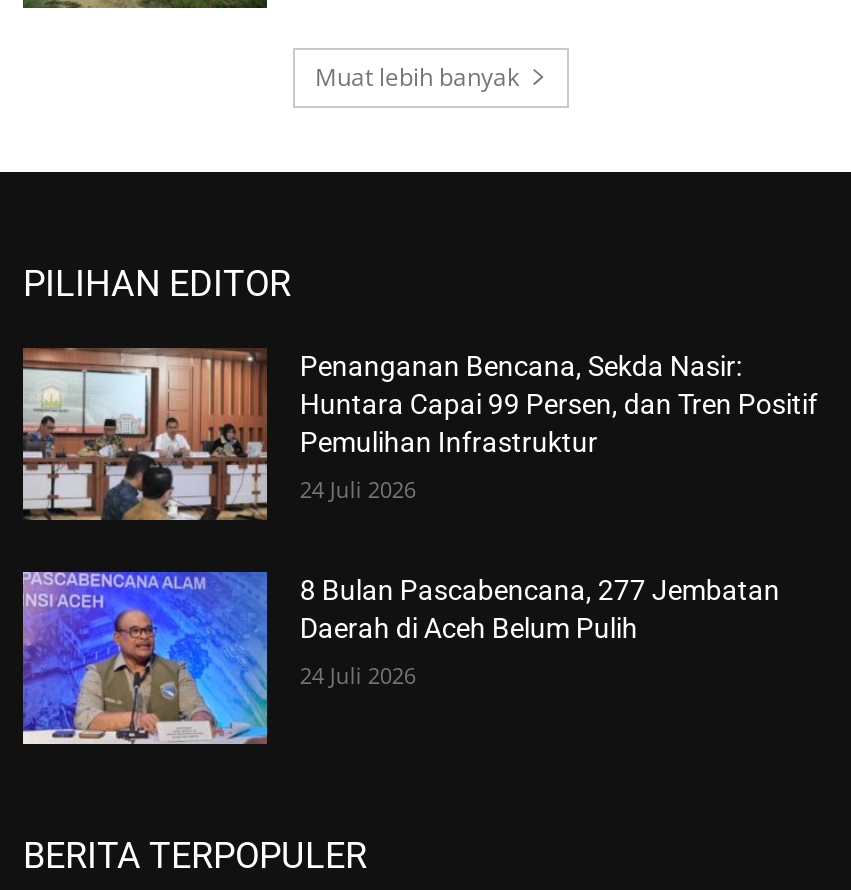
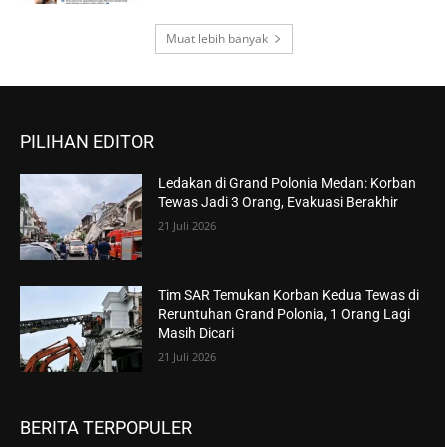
[21,348,818,522] [image] | Penanganan Bencana, Sekda Nasir: | Huntara Capai 99 Persen, dan Tren Positif | Pemulihan Infrastruktur -> [19,173,416,260] [image] | Ledakan di Grand Polonia Medan: Korban | Tewas Jadi 3 Orang, Evakuasi Berakhir
[300,475,416,505] 24 Juli 2026 -> [158,218,216,233] 21 Juli 2026
[21,570,780,746] [image] | 8 Bulan Pascabencana, 277 Jembatan | Daerah di Aceh Belum Pulih -> [19,285,419,372] [image] | Tim SAR Temukan Korban Kedua Tewas di | Reruntuhan Grand Polonia, 1 Orang Lagi | Masih Dicari
[300,660,416,690] 24 Juli 2026 -> [158,349,216,364] 21 Juli 2026

